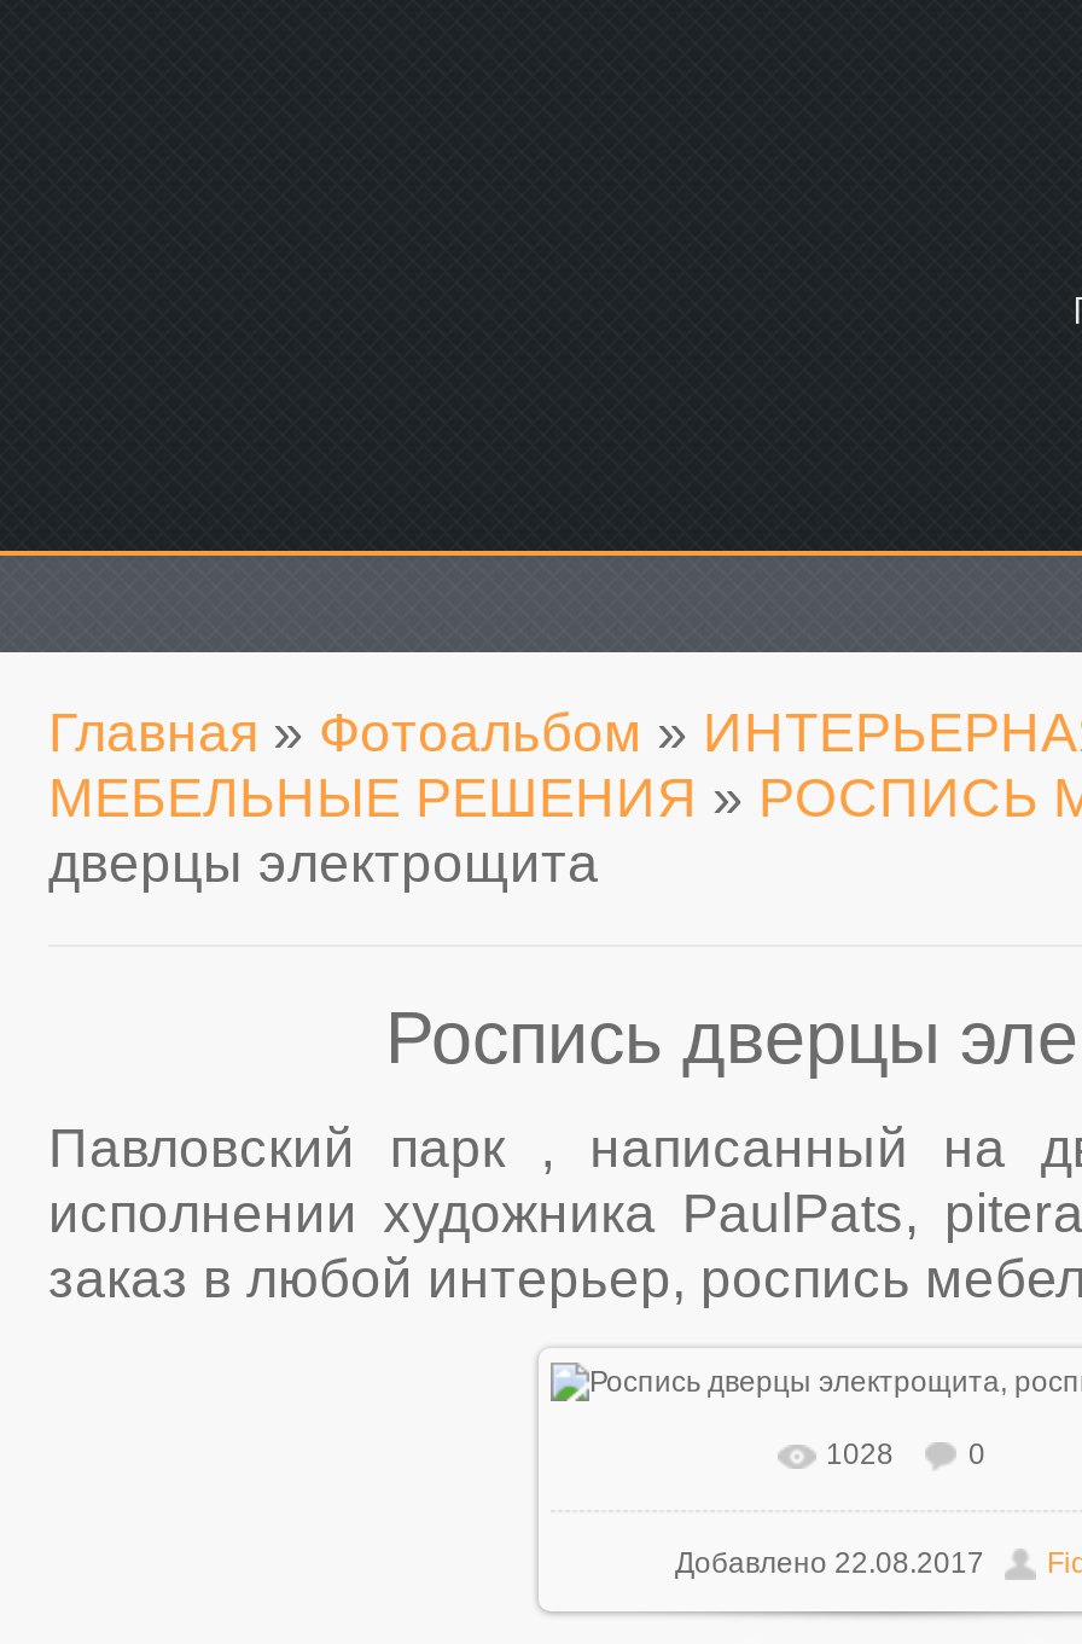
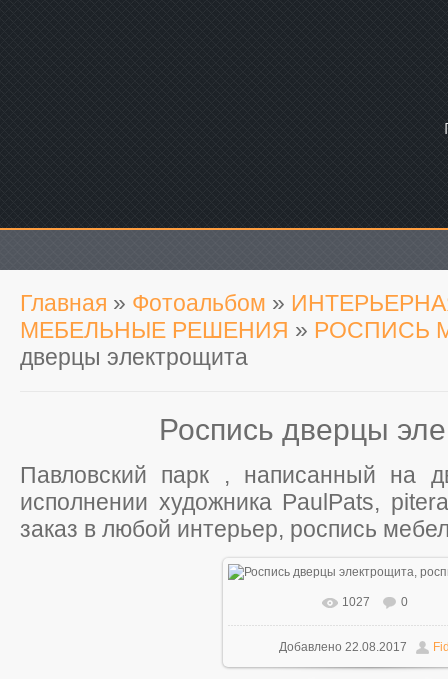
[826,1437,894,1471] 1028 -> [342,595,370,609] 1027

